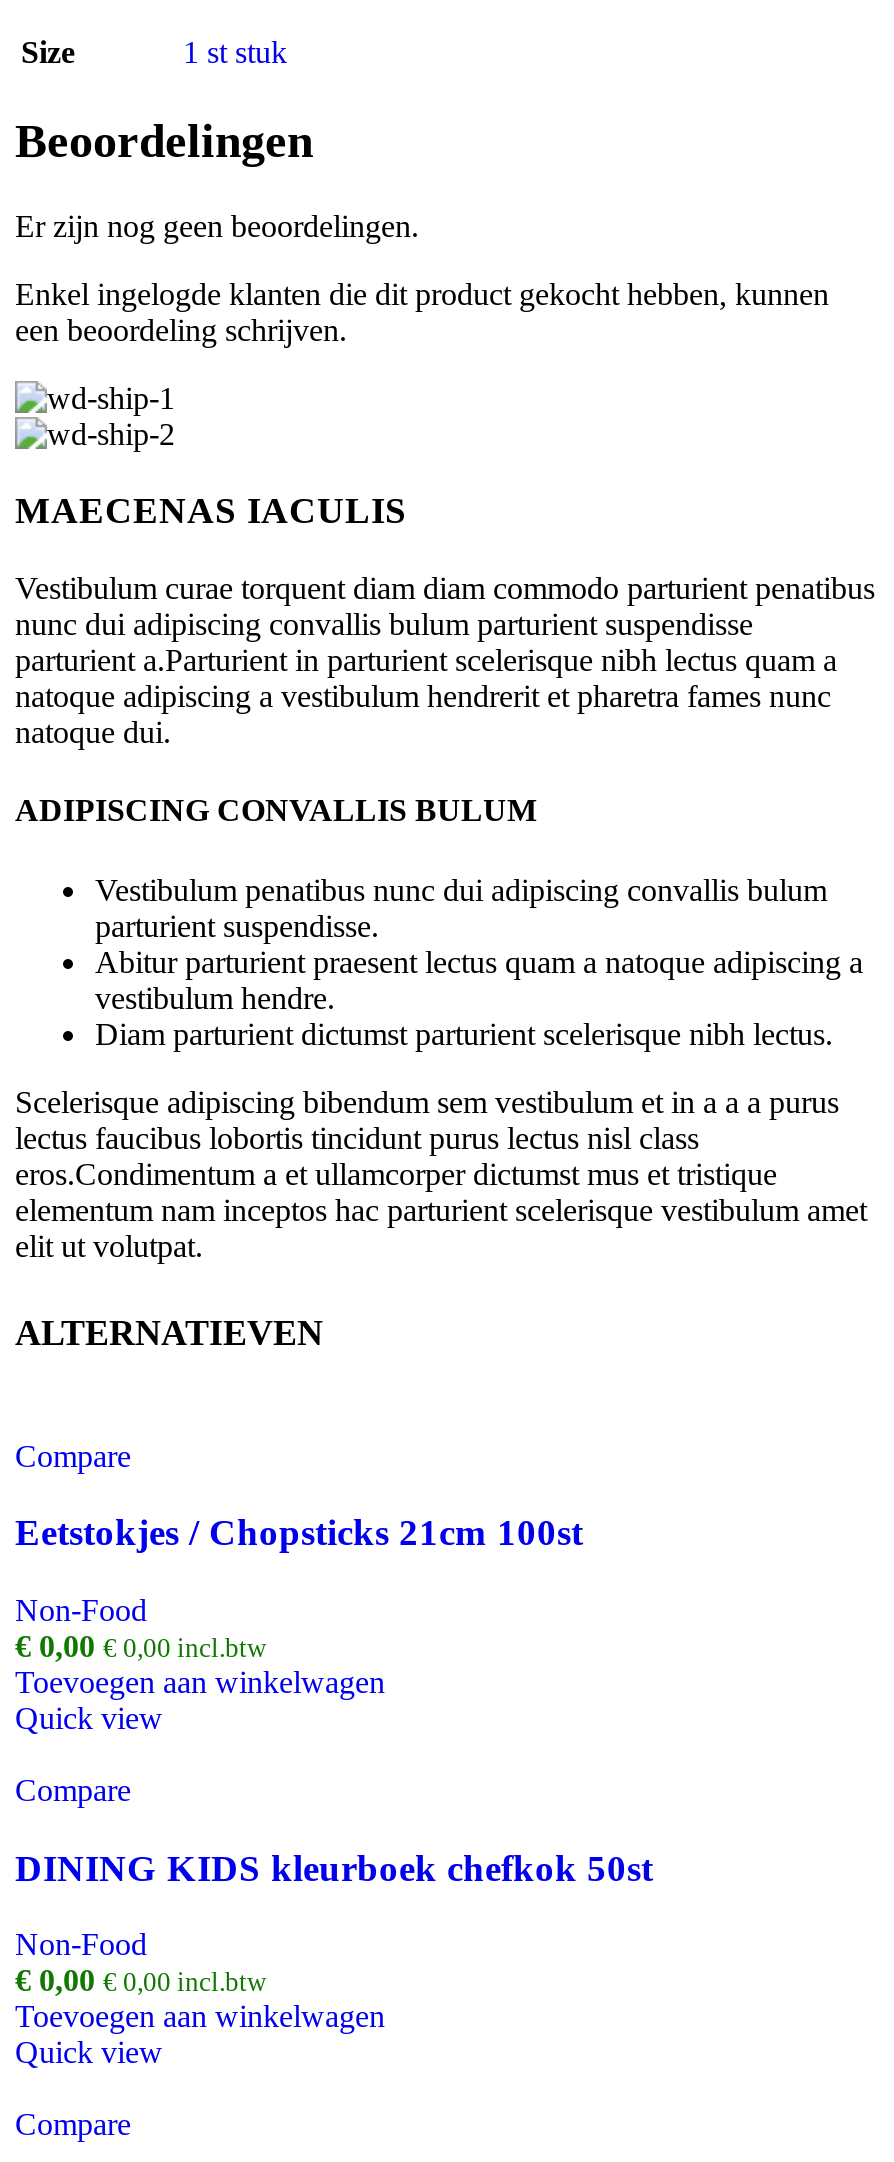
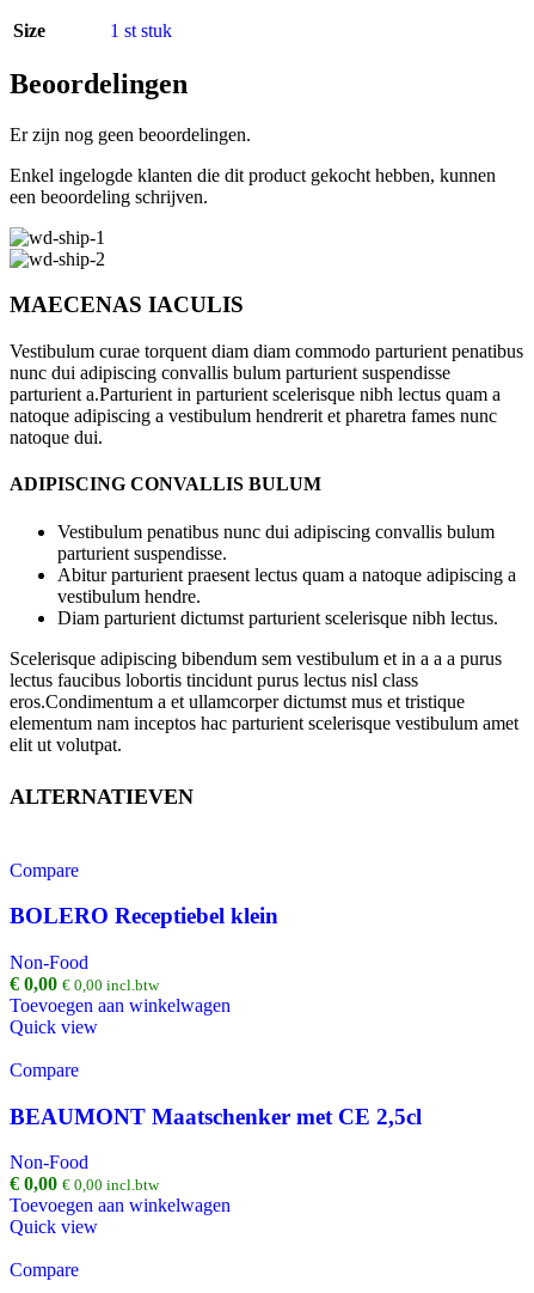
[15,1512,583,1554] Eetstokjes / Chopsticks 21cm 100st -> [10,903,278,929] BOLERO Receptiebel klein
[15,1846,653,1888] DINING KIDS kleurboek chefkok 50st -> [10,1104,422,1129] BEAUMONT Maatschenker met CE 2,5cl

